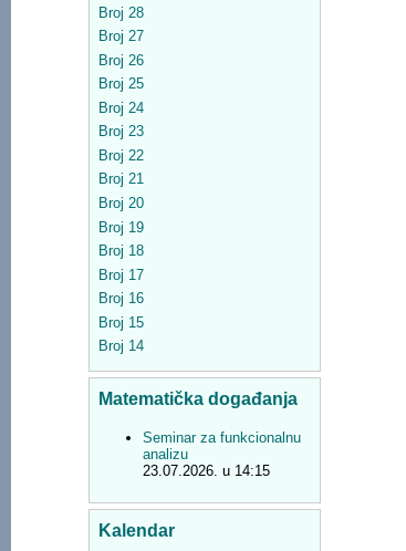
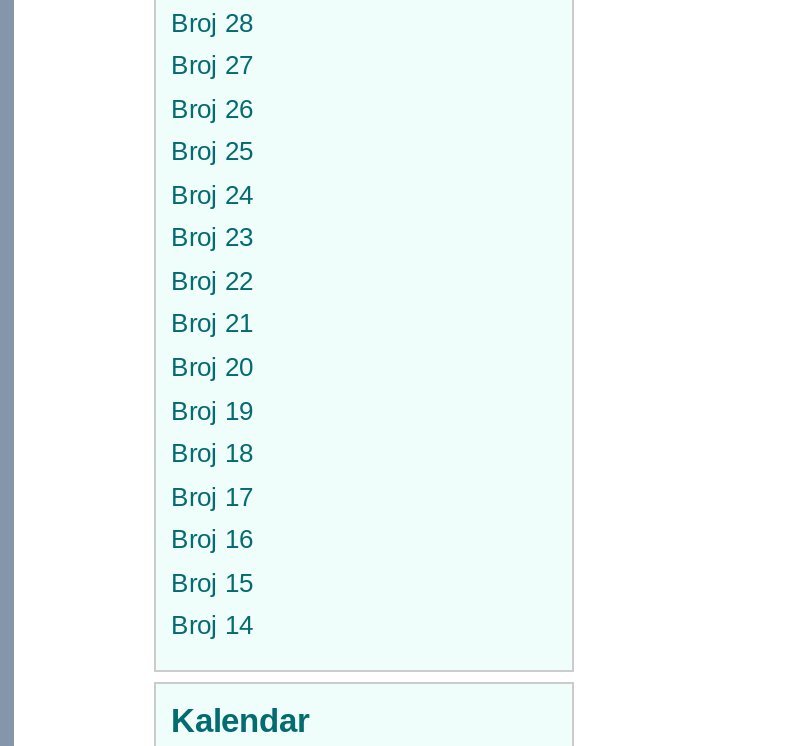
[98,388,300,479] Matematička događanja | Seminar za funkcionalnu | analizu | 23.07.2026. u 14:15 -> none

